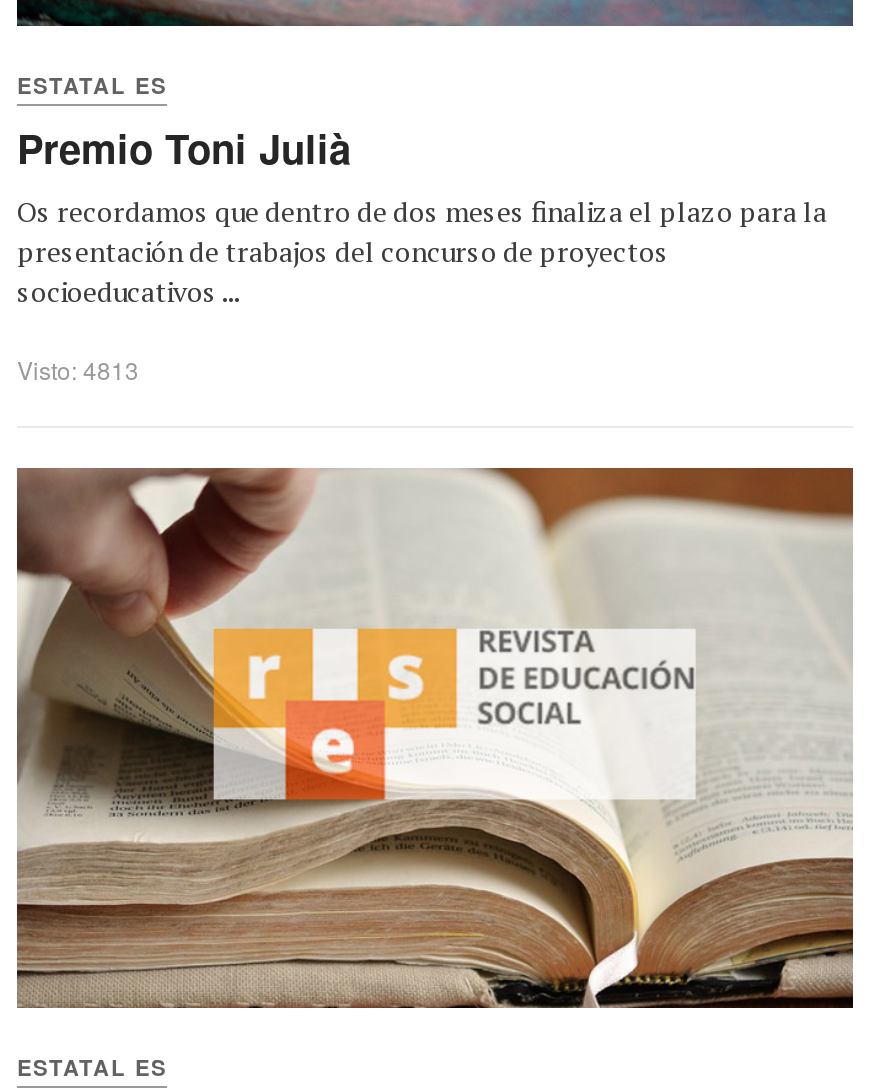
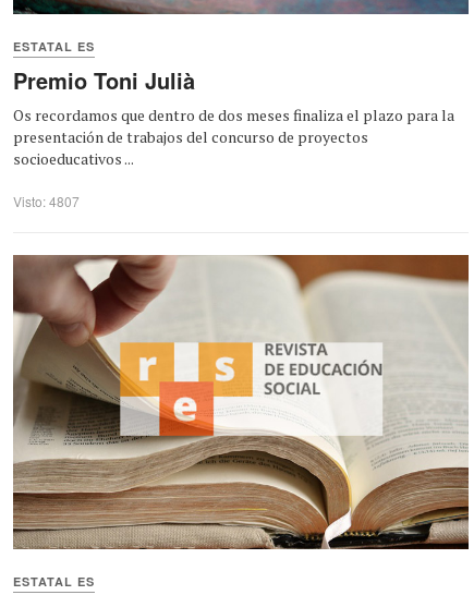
[17,351,139,385] Visto: 4813 -> [13,191,80,210] Visto: 4807

